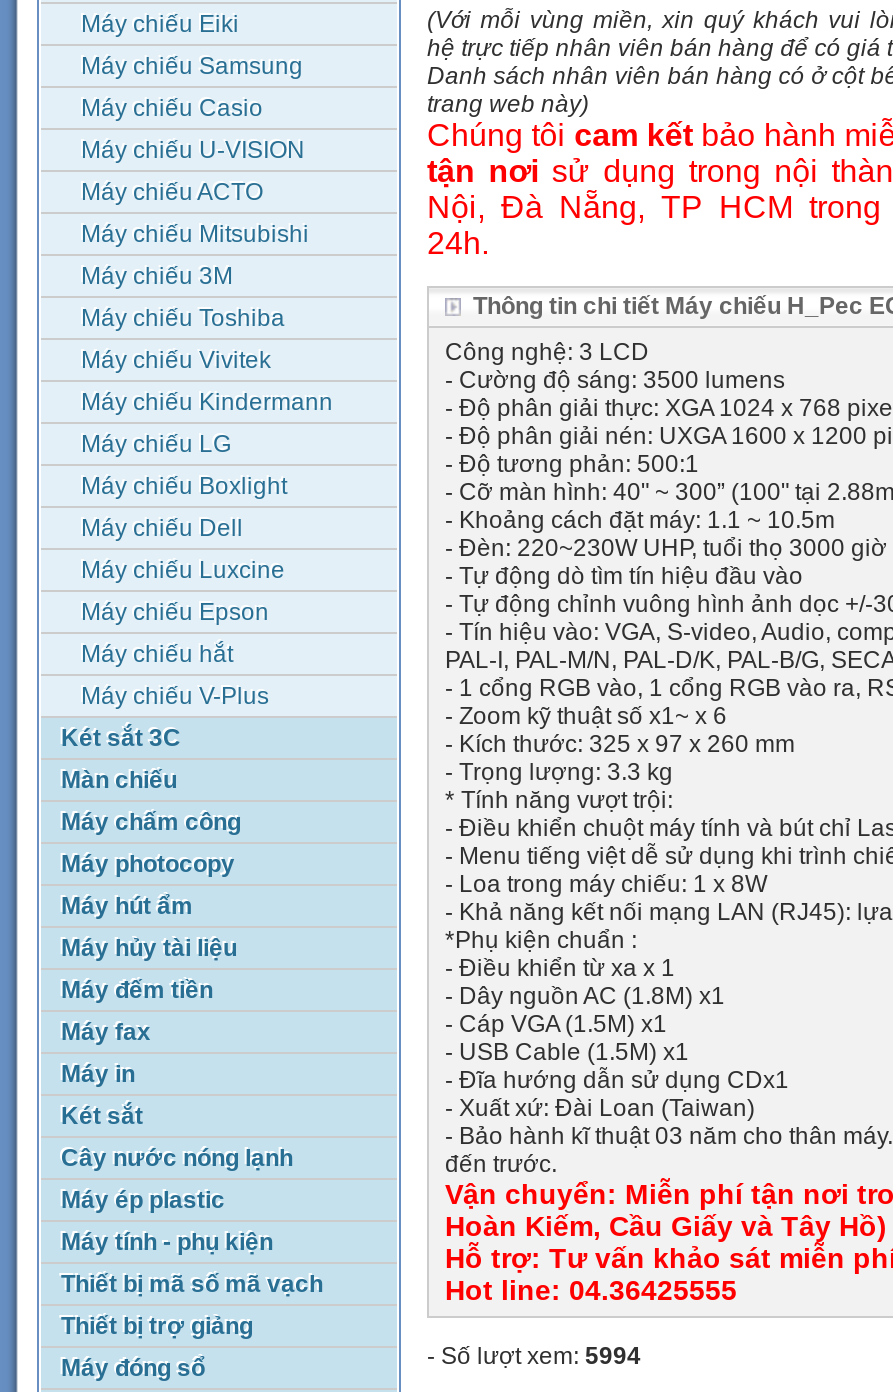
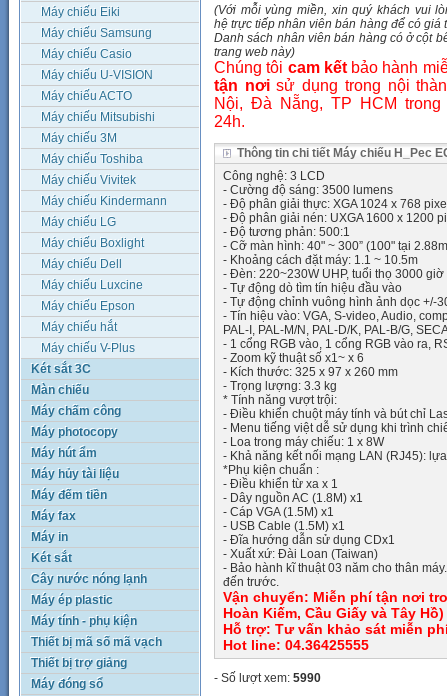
[427,1342,641,1370] - Số lượt xem: 5994 -> [214,671,321,685] - Số lượt xem: 5990

